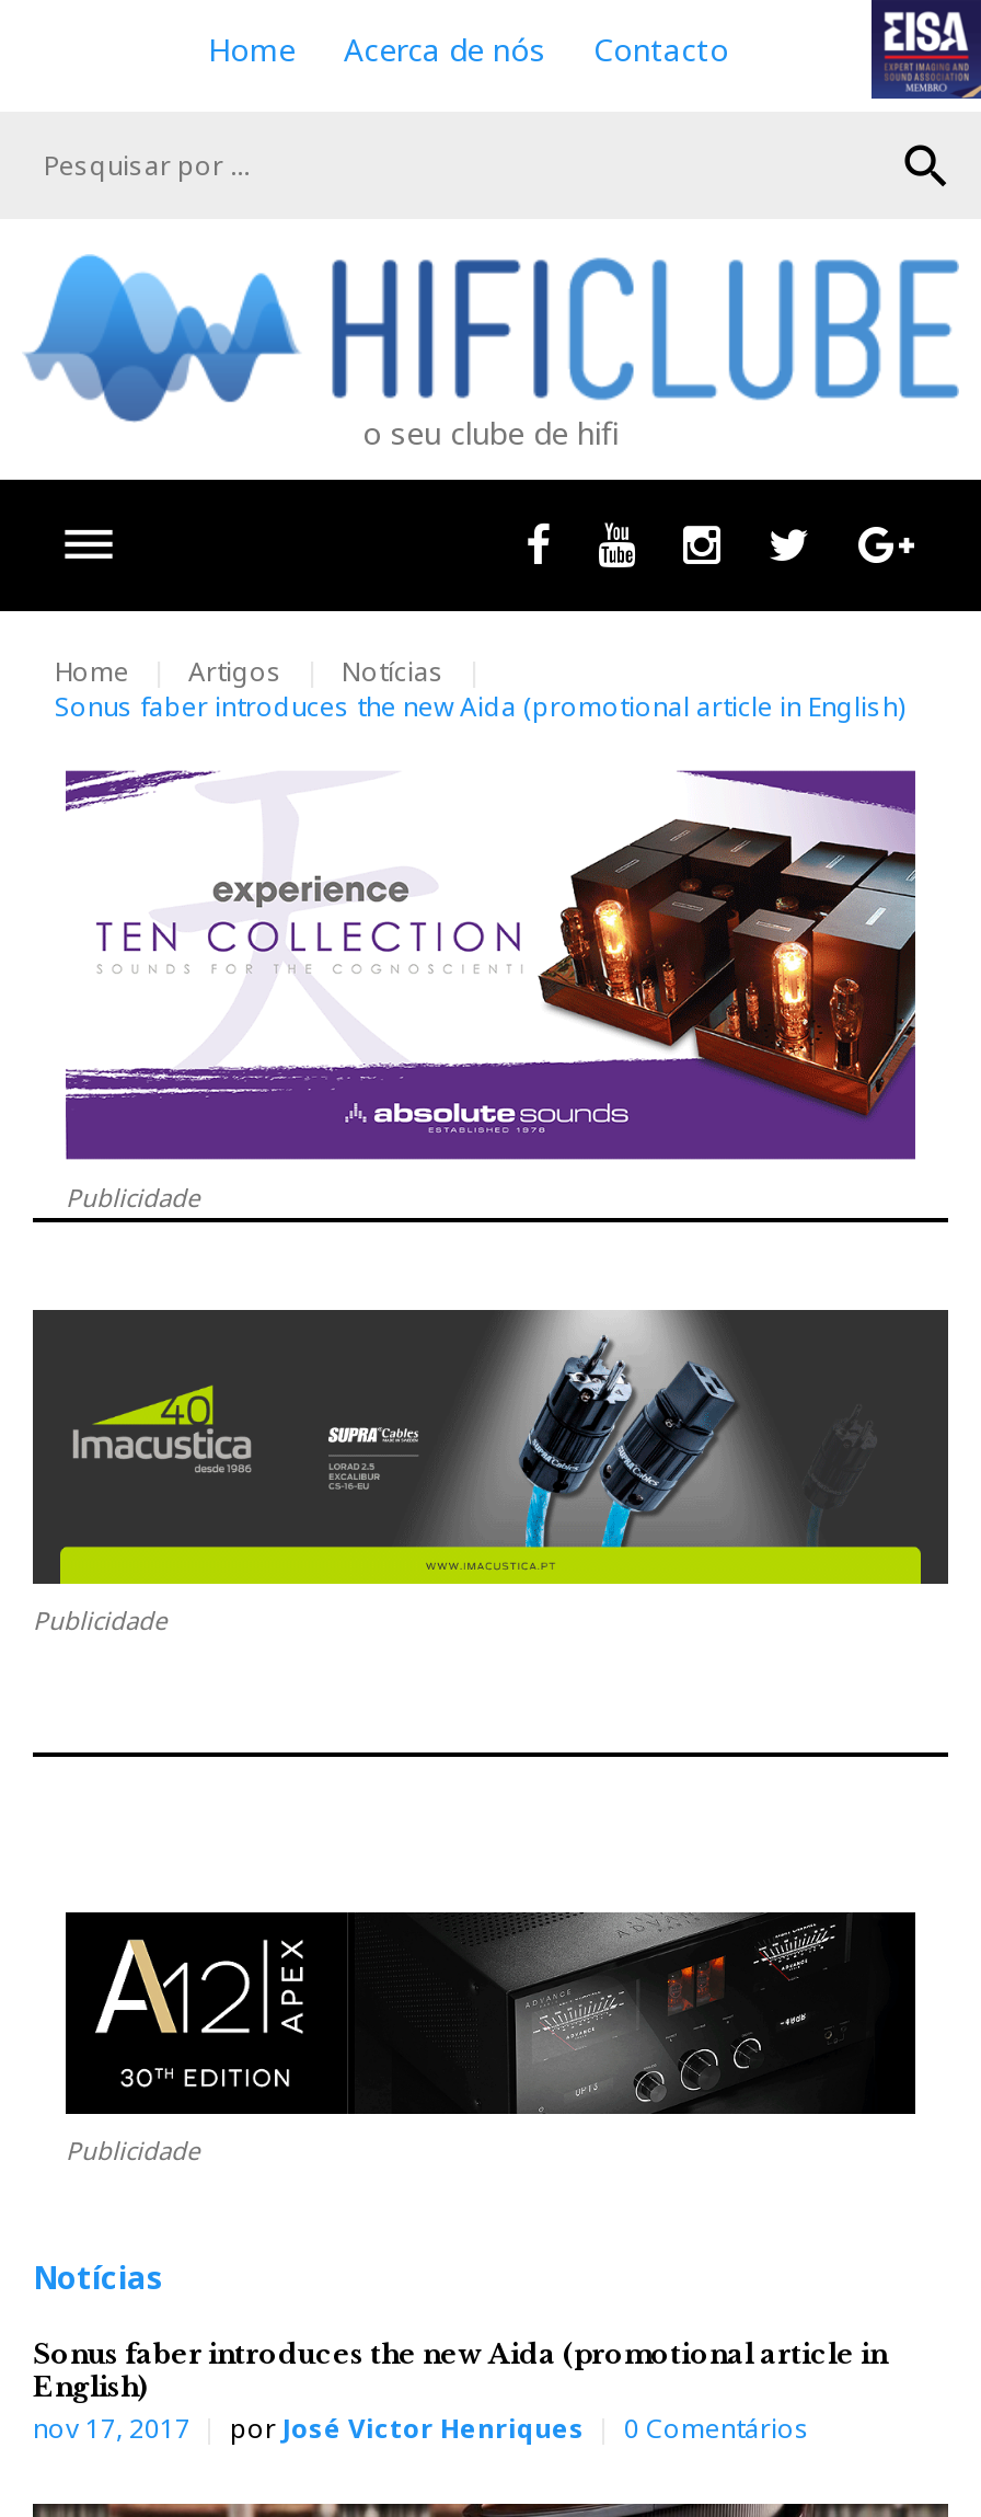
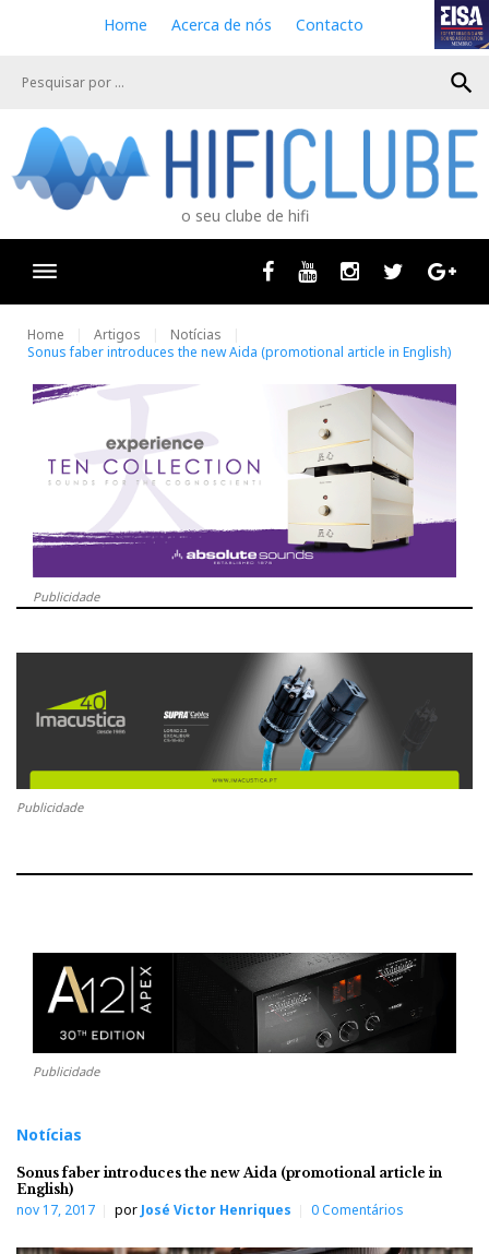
[536,775,917,1119] [image] -> [269,386,456,556] [image]

